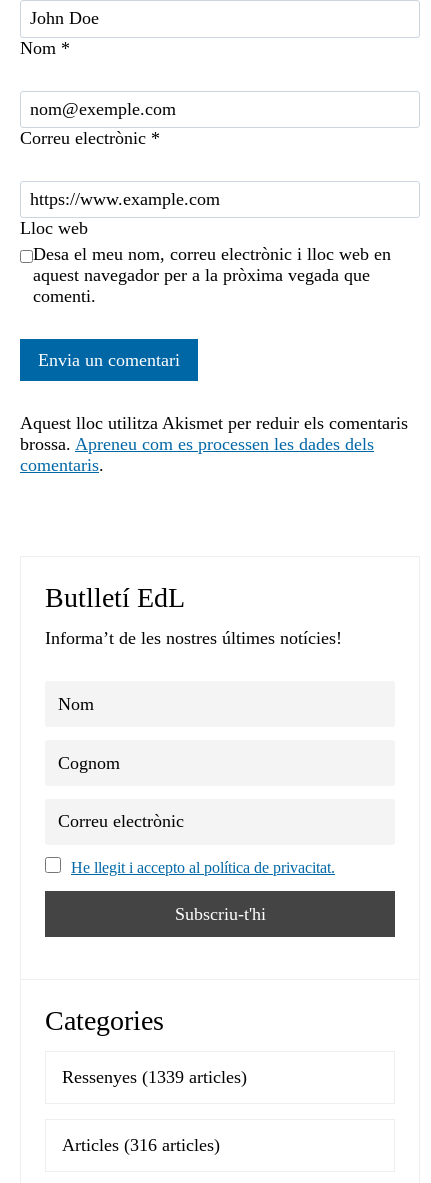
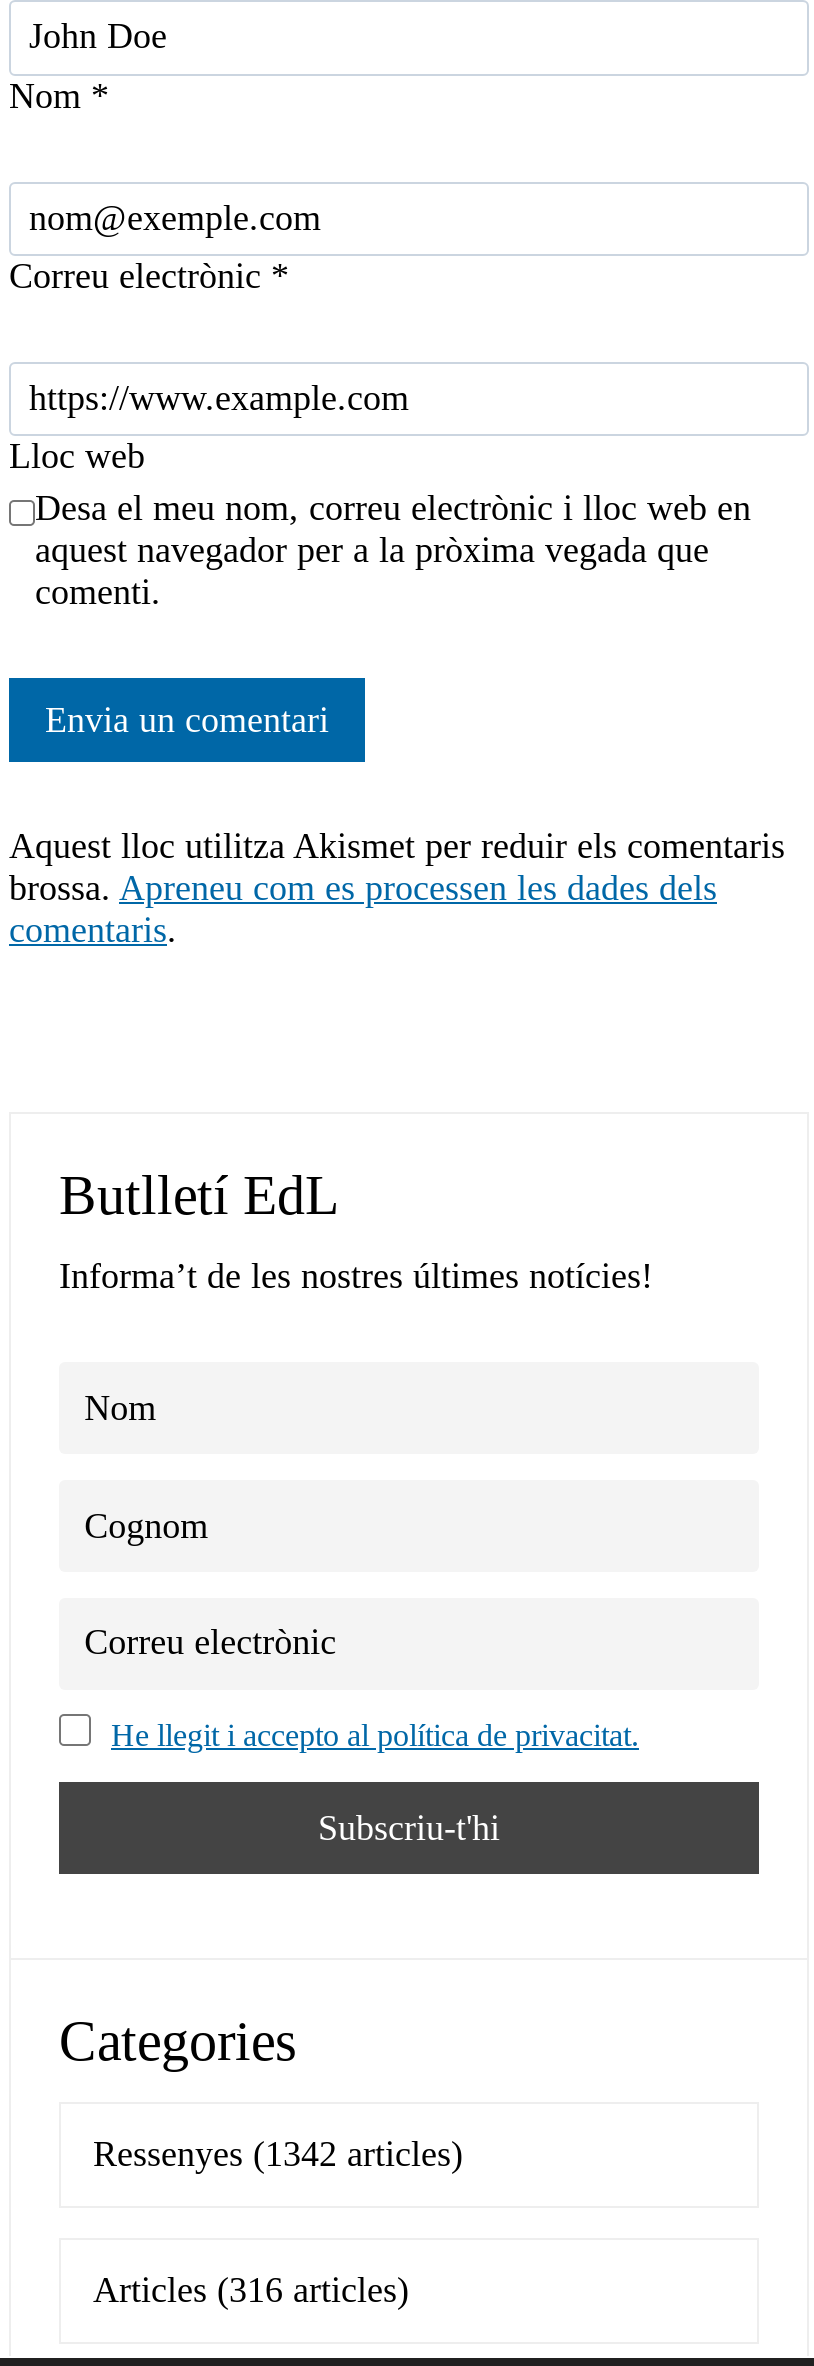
[62,1067,247,1087] Ressenyes (1339 articles) -> [93,2135,463,2175] Ressenyes (1342 articles)

